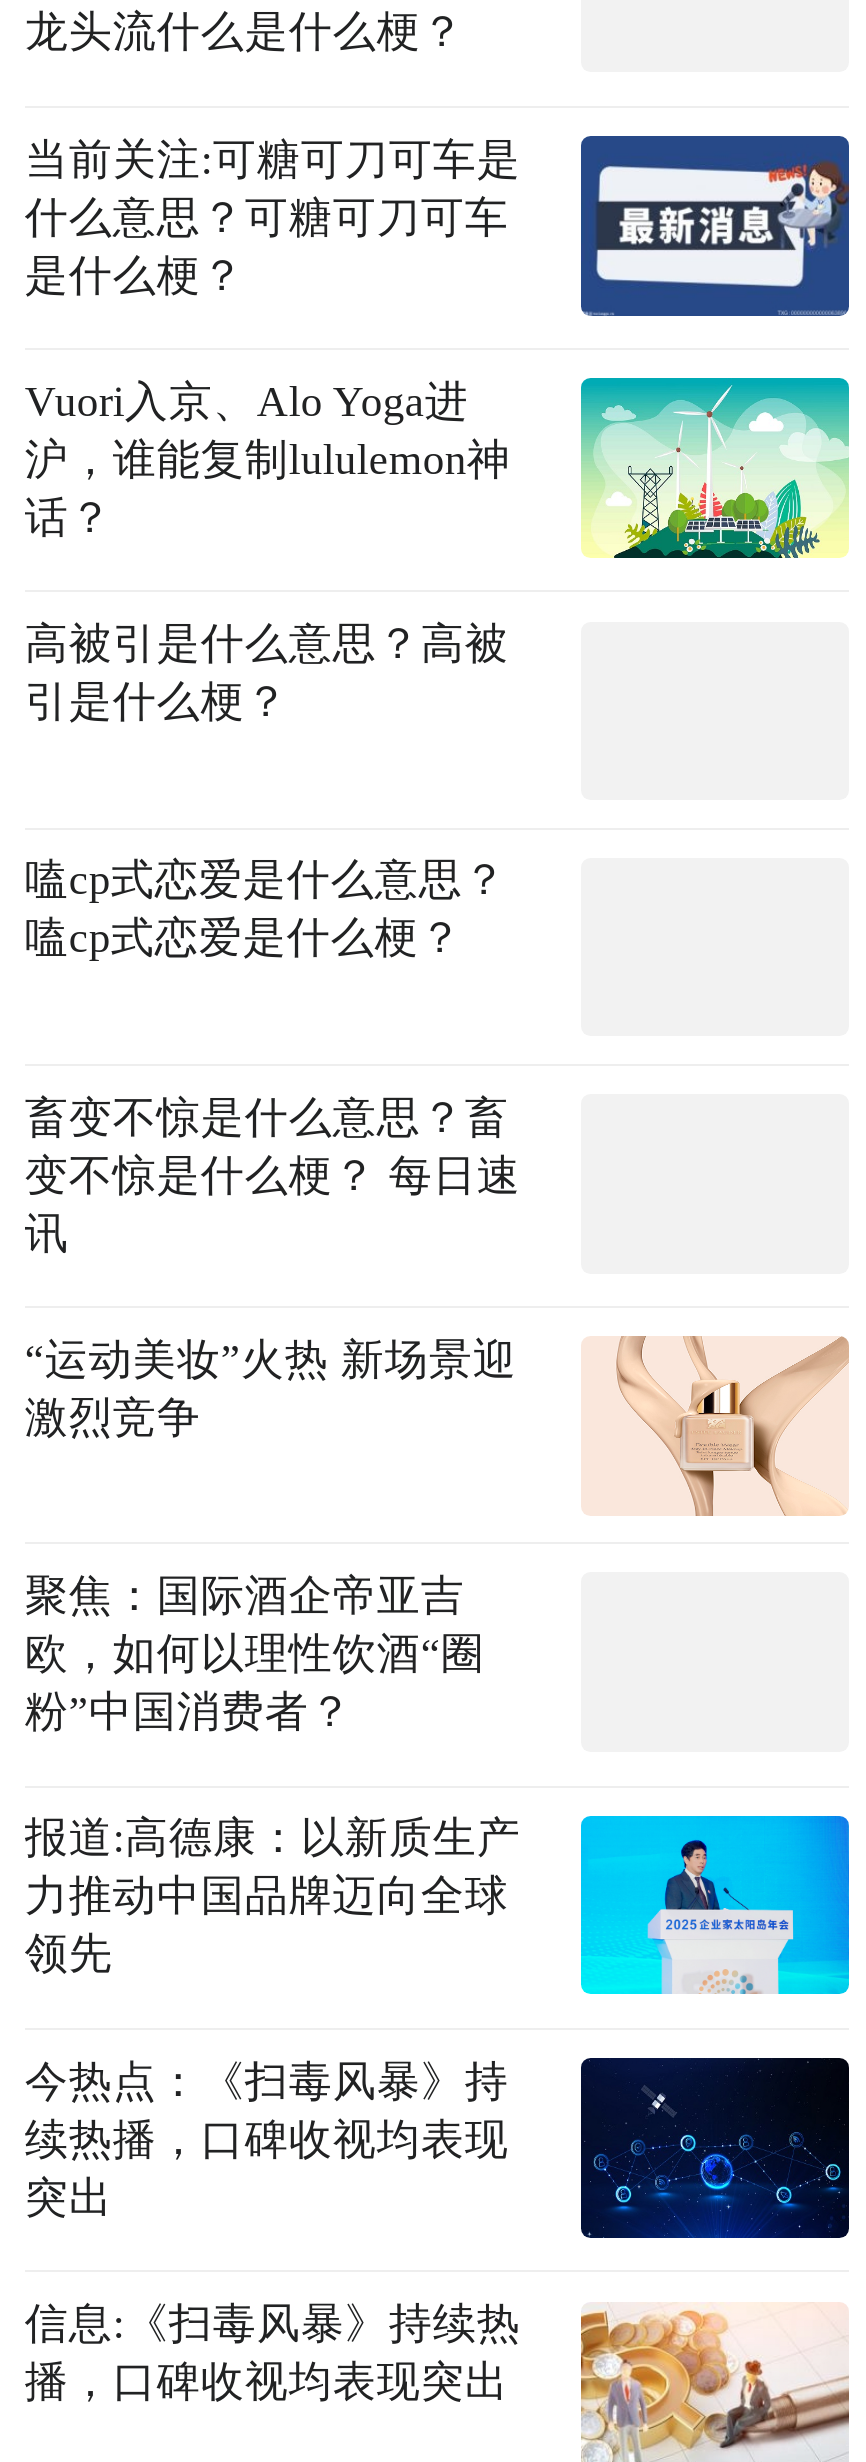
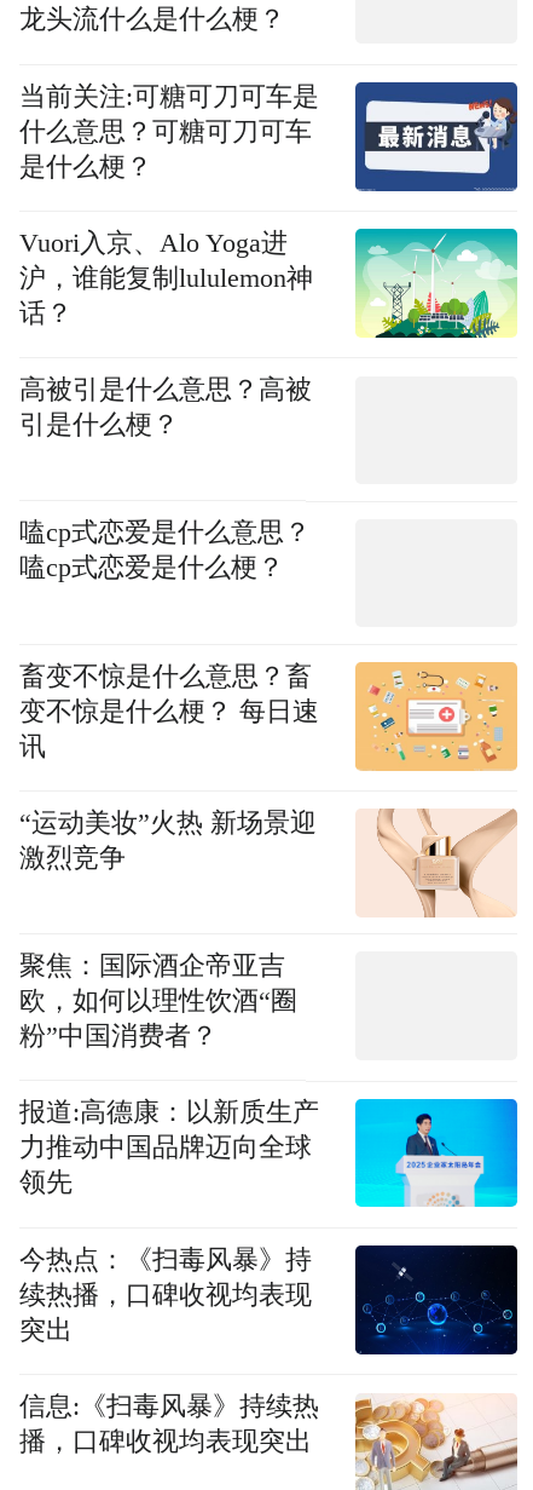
none -> [354,661,518,772] [image]

